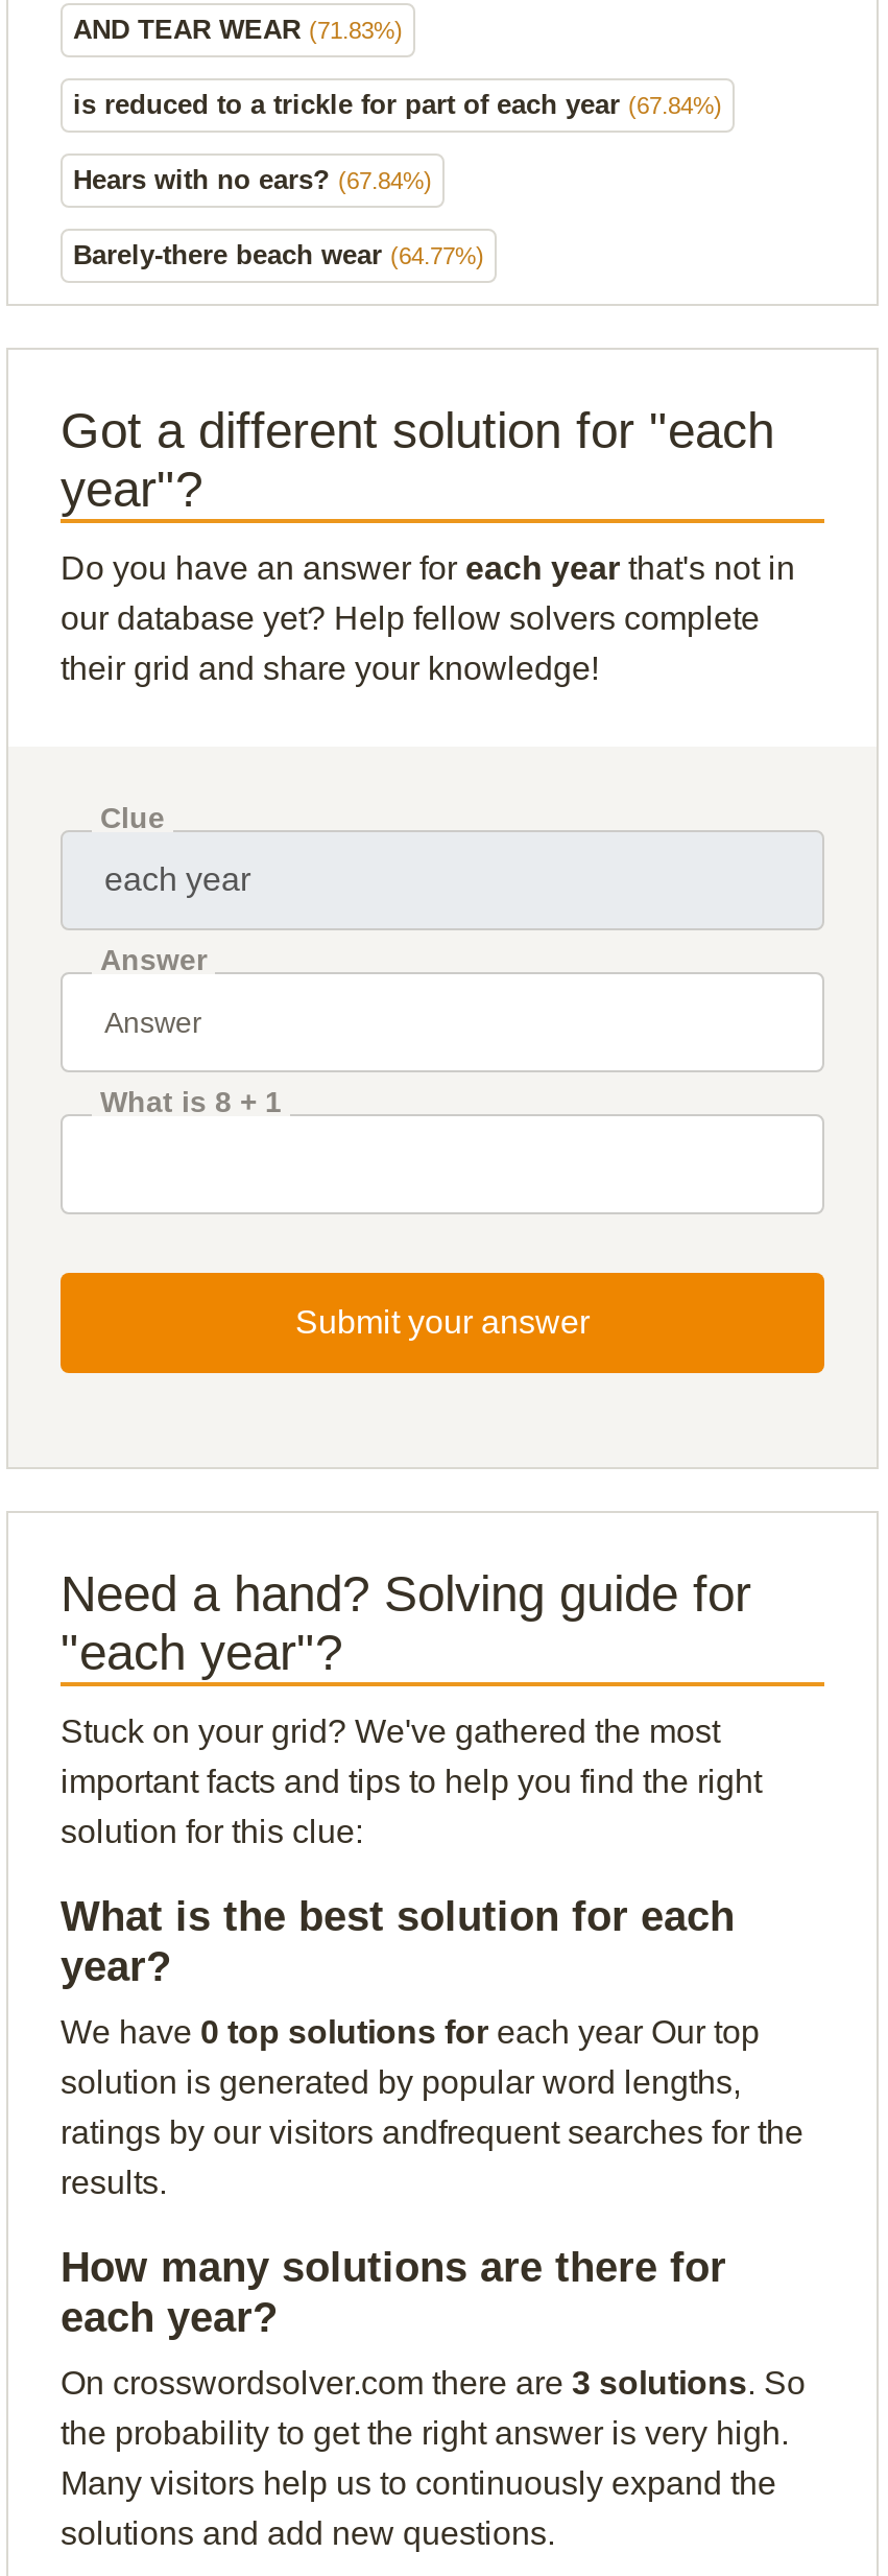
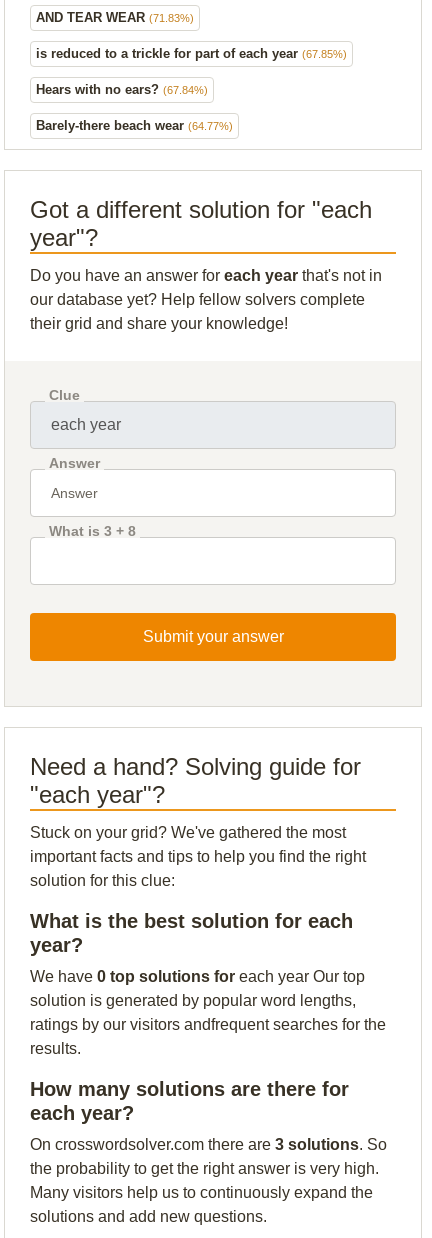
[73,88,722,119] is reduced to a trickle for part of each year (67.84%) -> [36,46,347,61] is reduced to a trickle for part of each year (67.85%)
[100,1084,282,1117] What is 8 + 1 -> [49,523,136,539] What is 3 + 8

